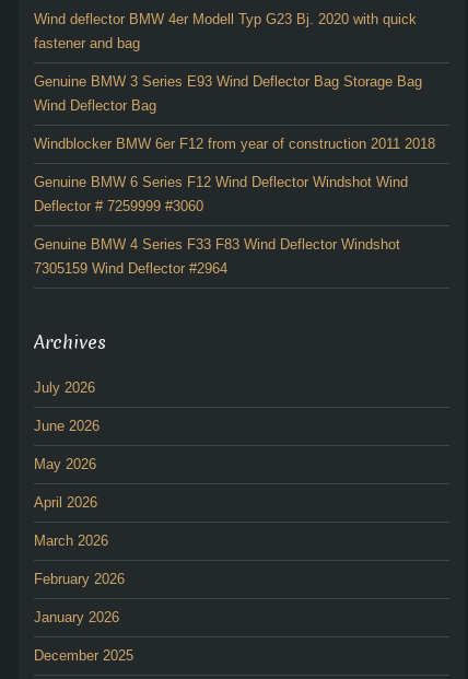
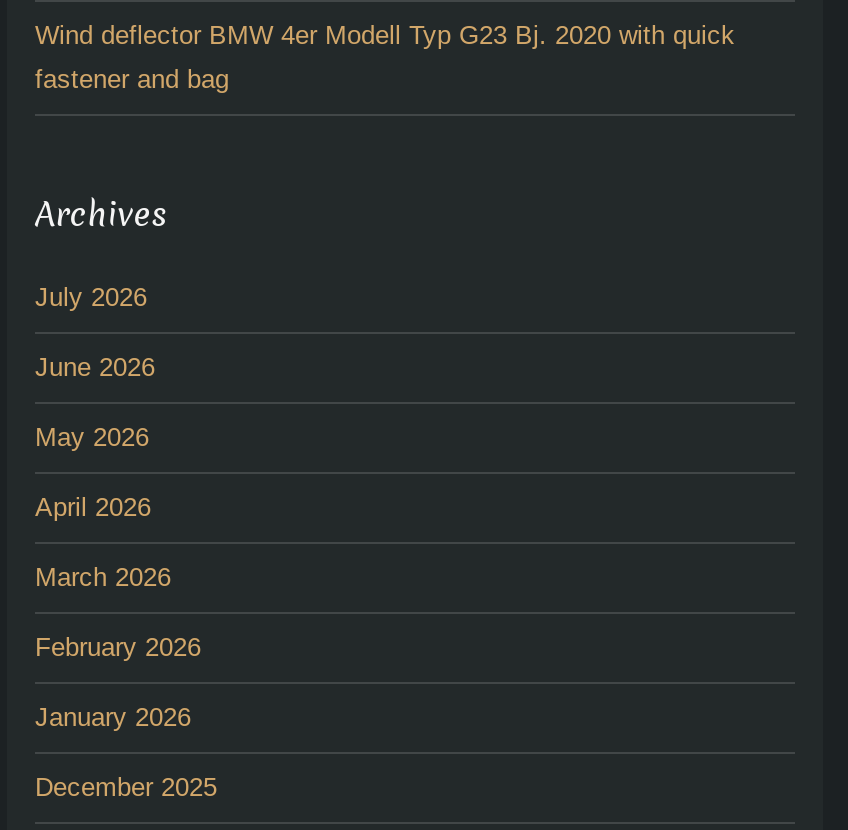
[34,73,435,277] Genuine BMW 3 Series E93 Wind Deflector Bag Storage Bag | Wind Deflector Bag | Windblocker BMW 6er F12 from year of construction 2011 2018 | Genuine BMW 6 Series F12 Wind Deflector Windshot Wind | Deflector # 7259999 #3060 | Genuine BMW 4 Series F33 F83 Wind Deflector Windshot | 7305159 Wind Deflector #2964 -> none

